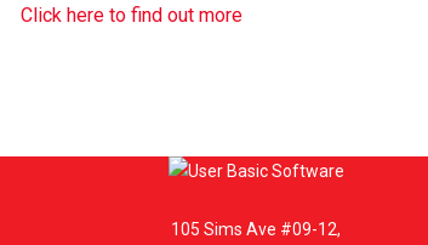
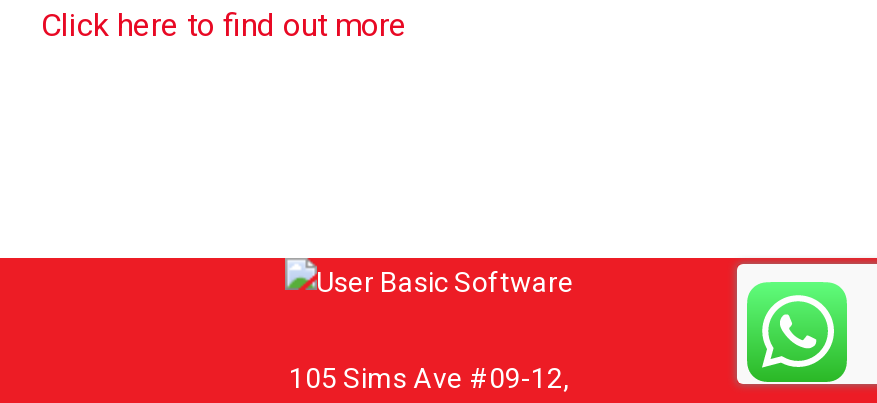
none -> [733,260,871,388] [image]

